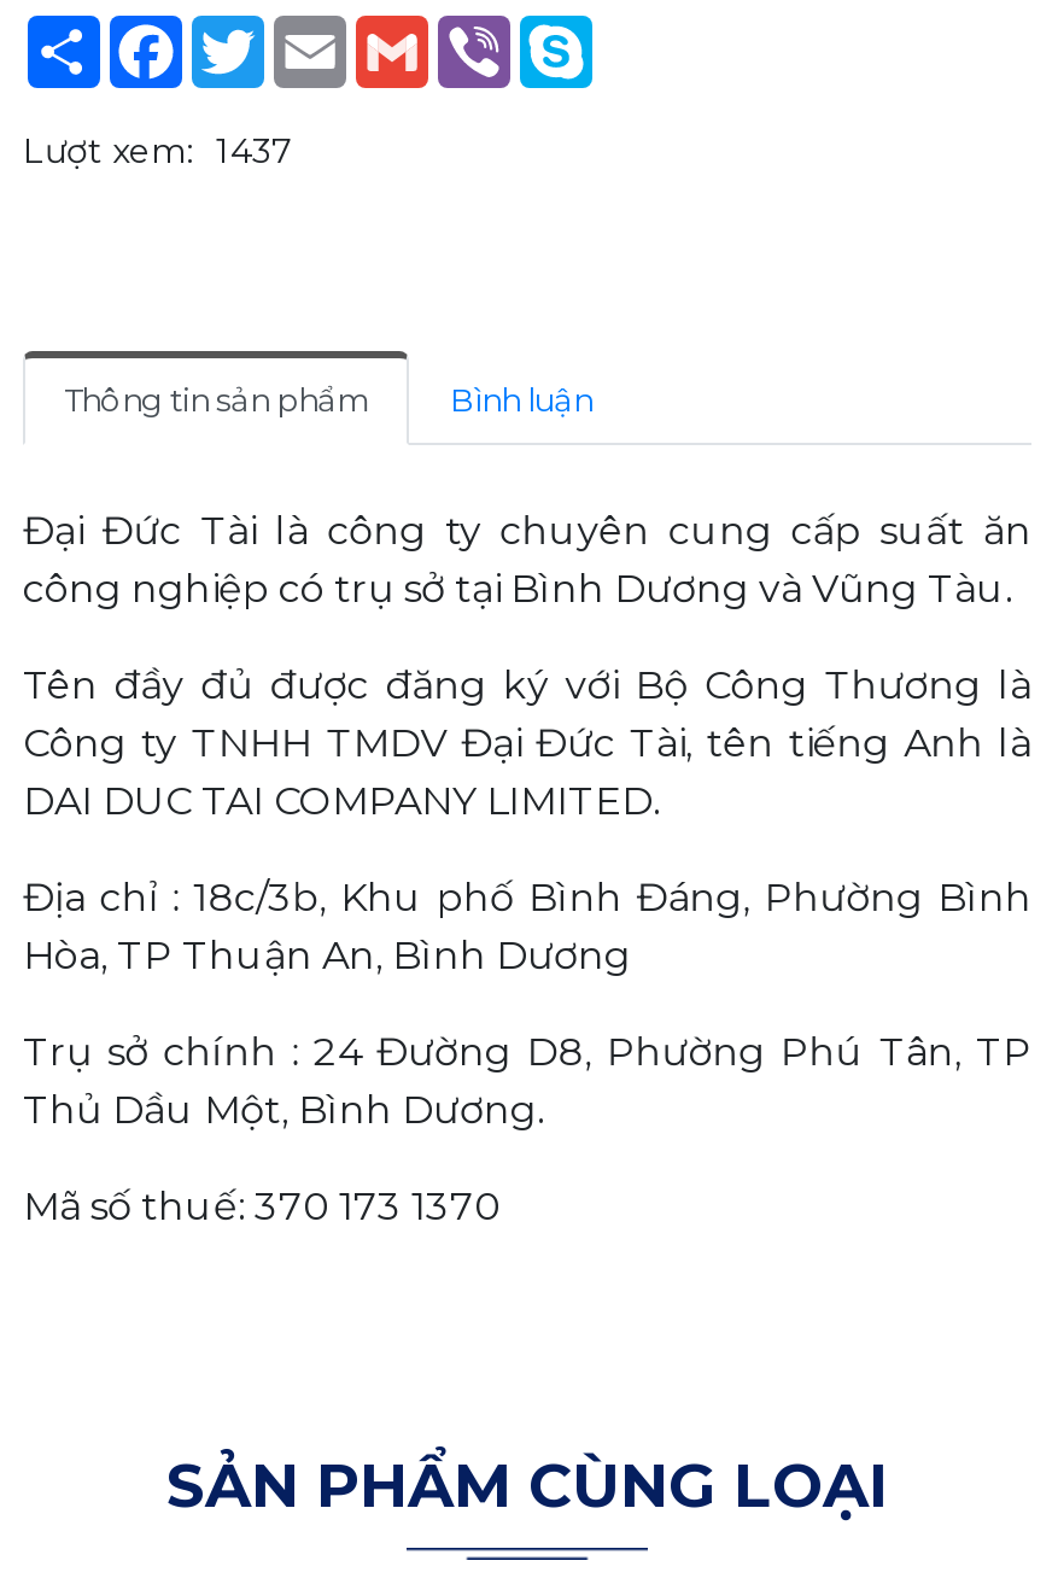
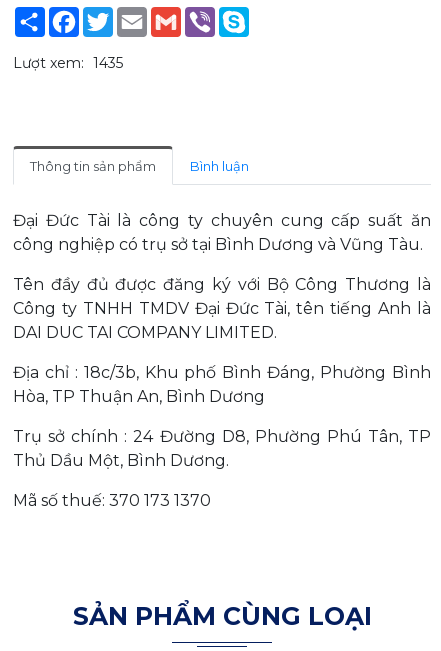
[23,130,293,173] Lượt xem: 1437 -> [13,54,123,72] Lượt xem: 1435

